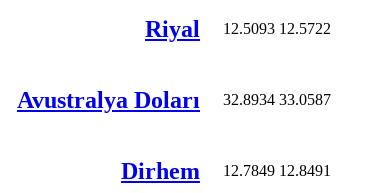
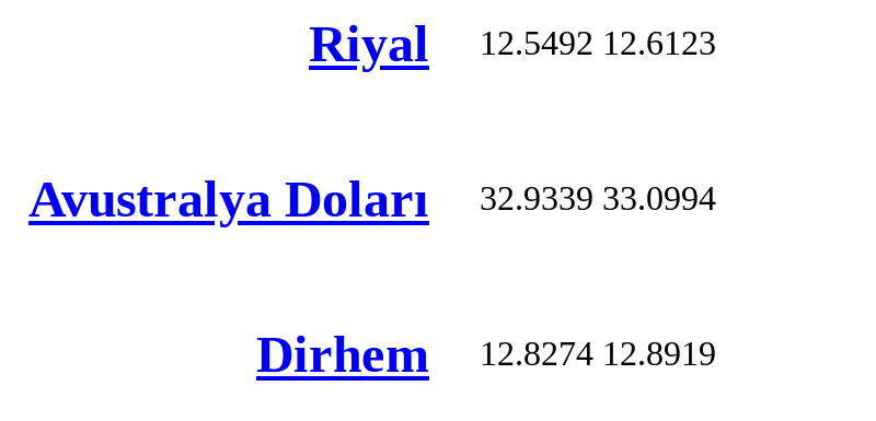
[145,16,331,42] Riyal 12.5093 12.5722 -> [309,15,716,72] Riyal 12.5492 12.6123
[17,87,331,113] Avustralya Doları 32.8934 33.0587 -> [28,170,716,227] Avustralya Doları 32.9339 33.0994
[121,158,331,184] Dirhem 12.7849 12.8491 -> [256,326,716,383] Dirhem 12.8274 12.8919

